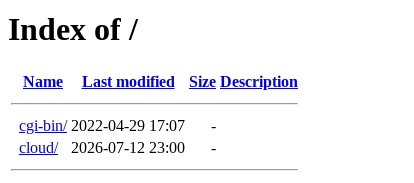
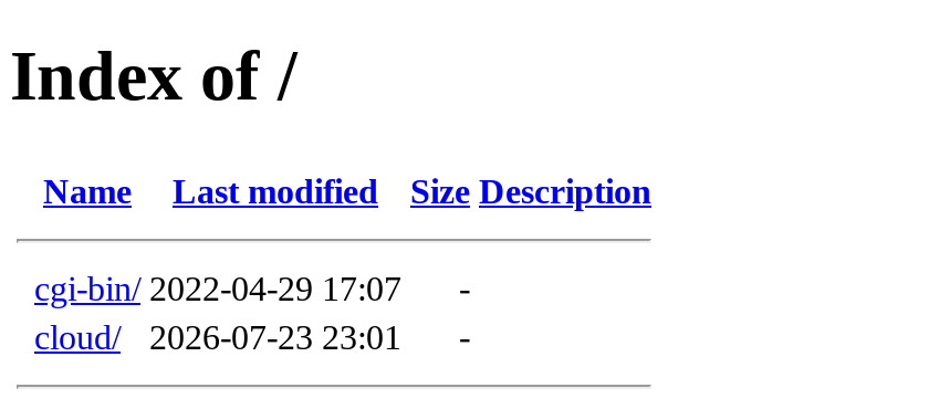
[71,139,185,156] 2026-07-12 23:00 -> [149,318,401,356] 2026-07-23 23:01

